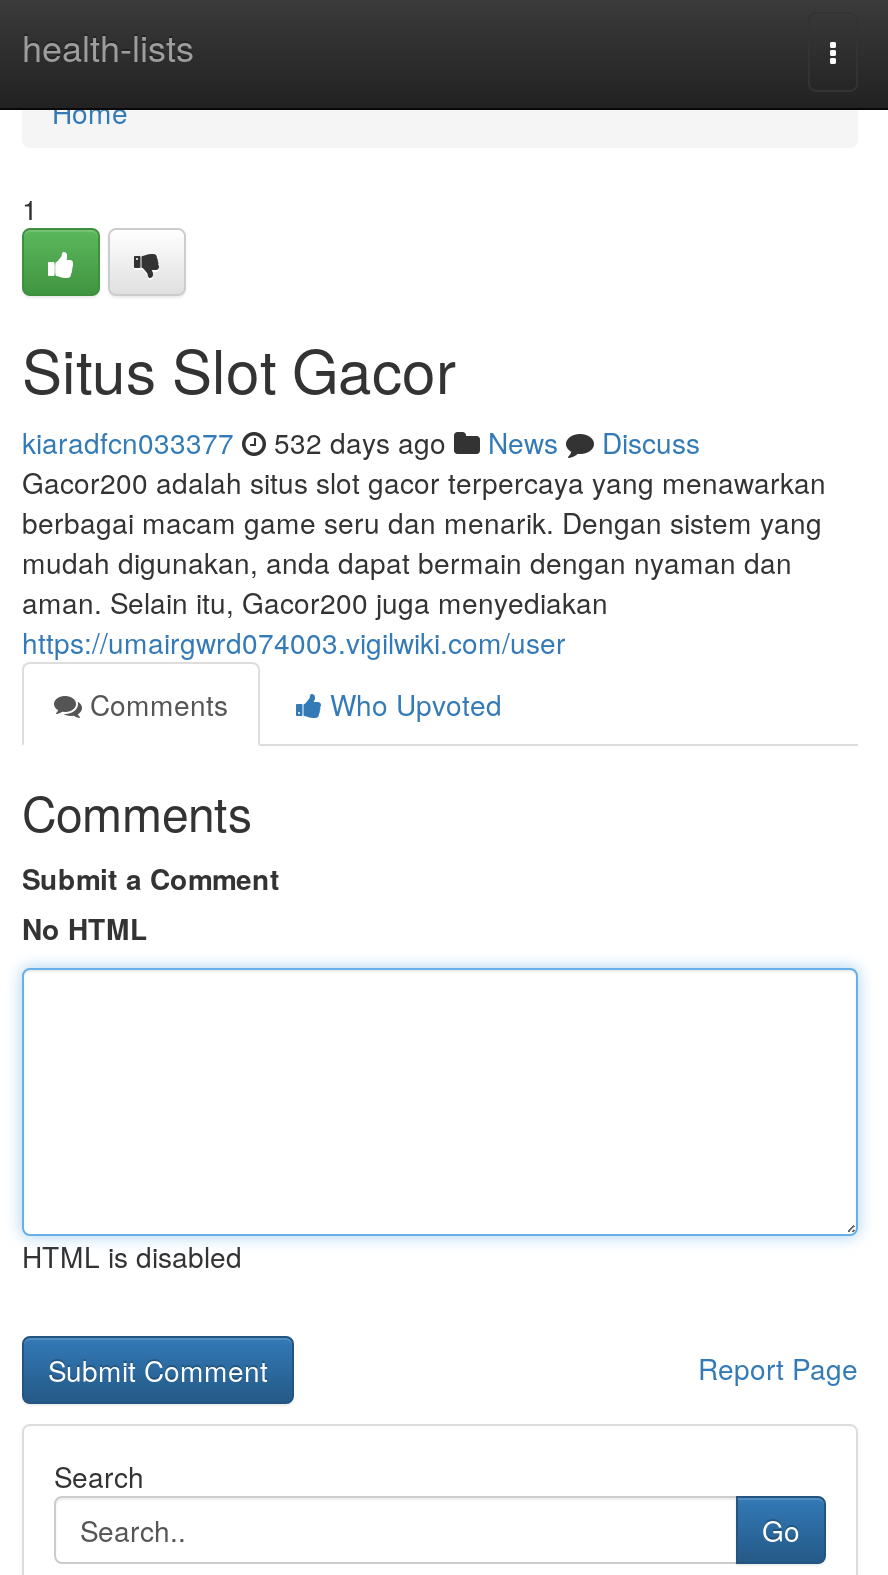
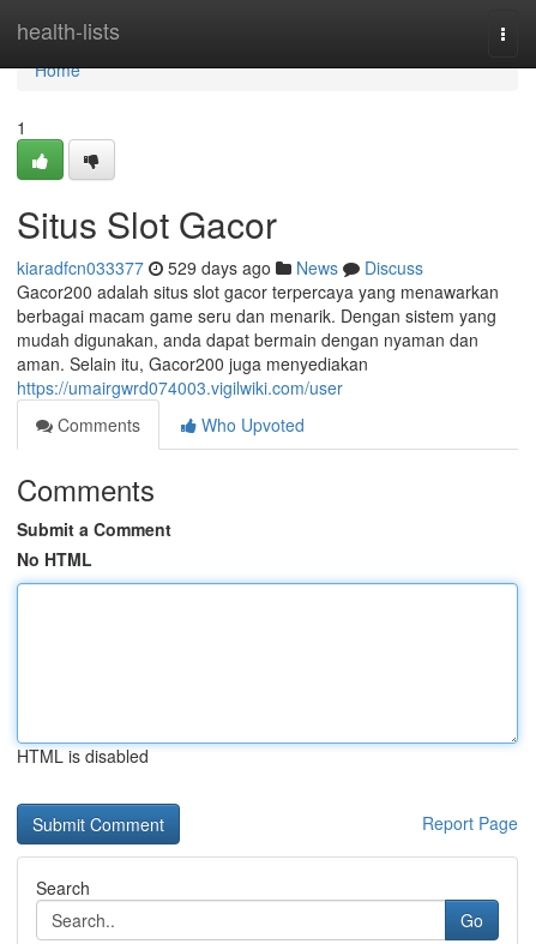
[22,422,700,462] kiaradfcn033377 532 days ago News Discuss -> [17,255,423,279] kiaradfcn033377 529 days ago News Discuss

